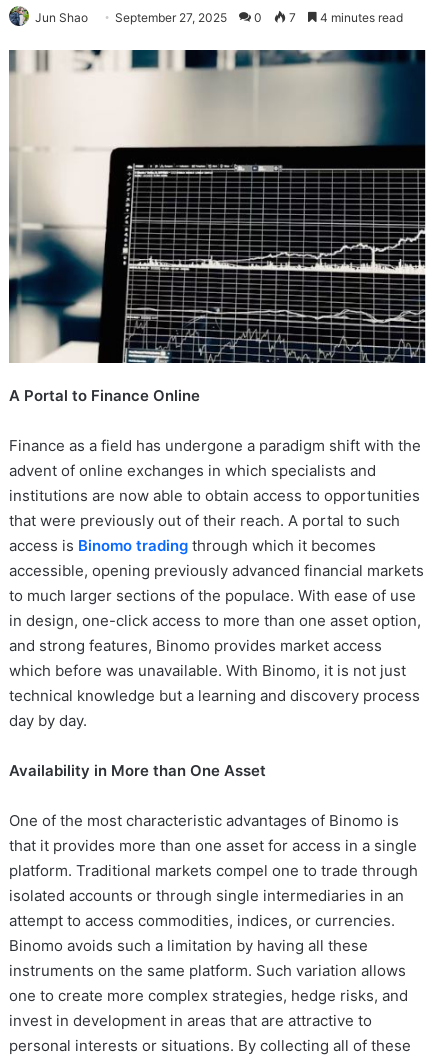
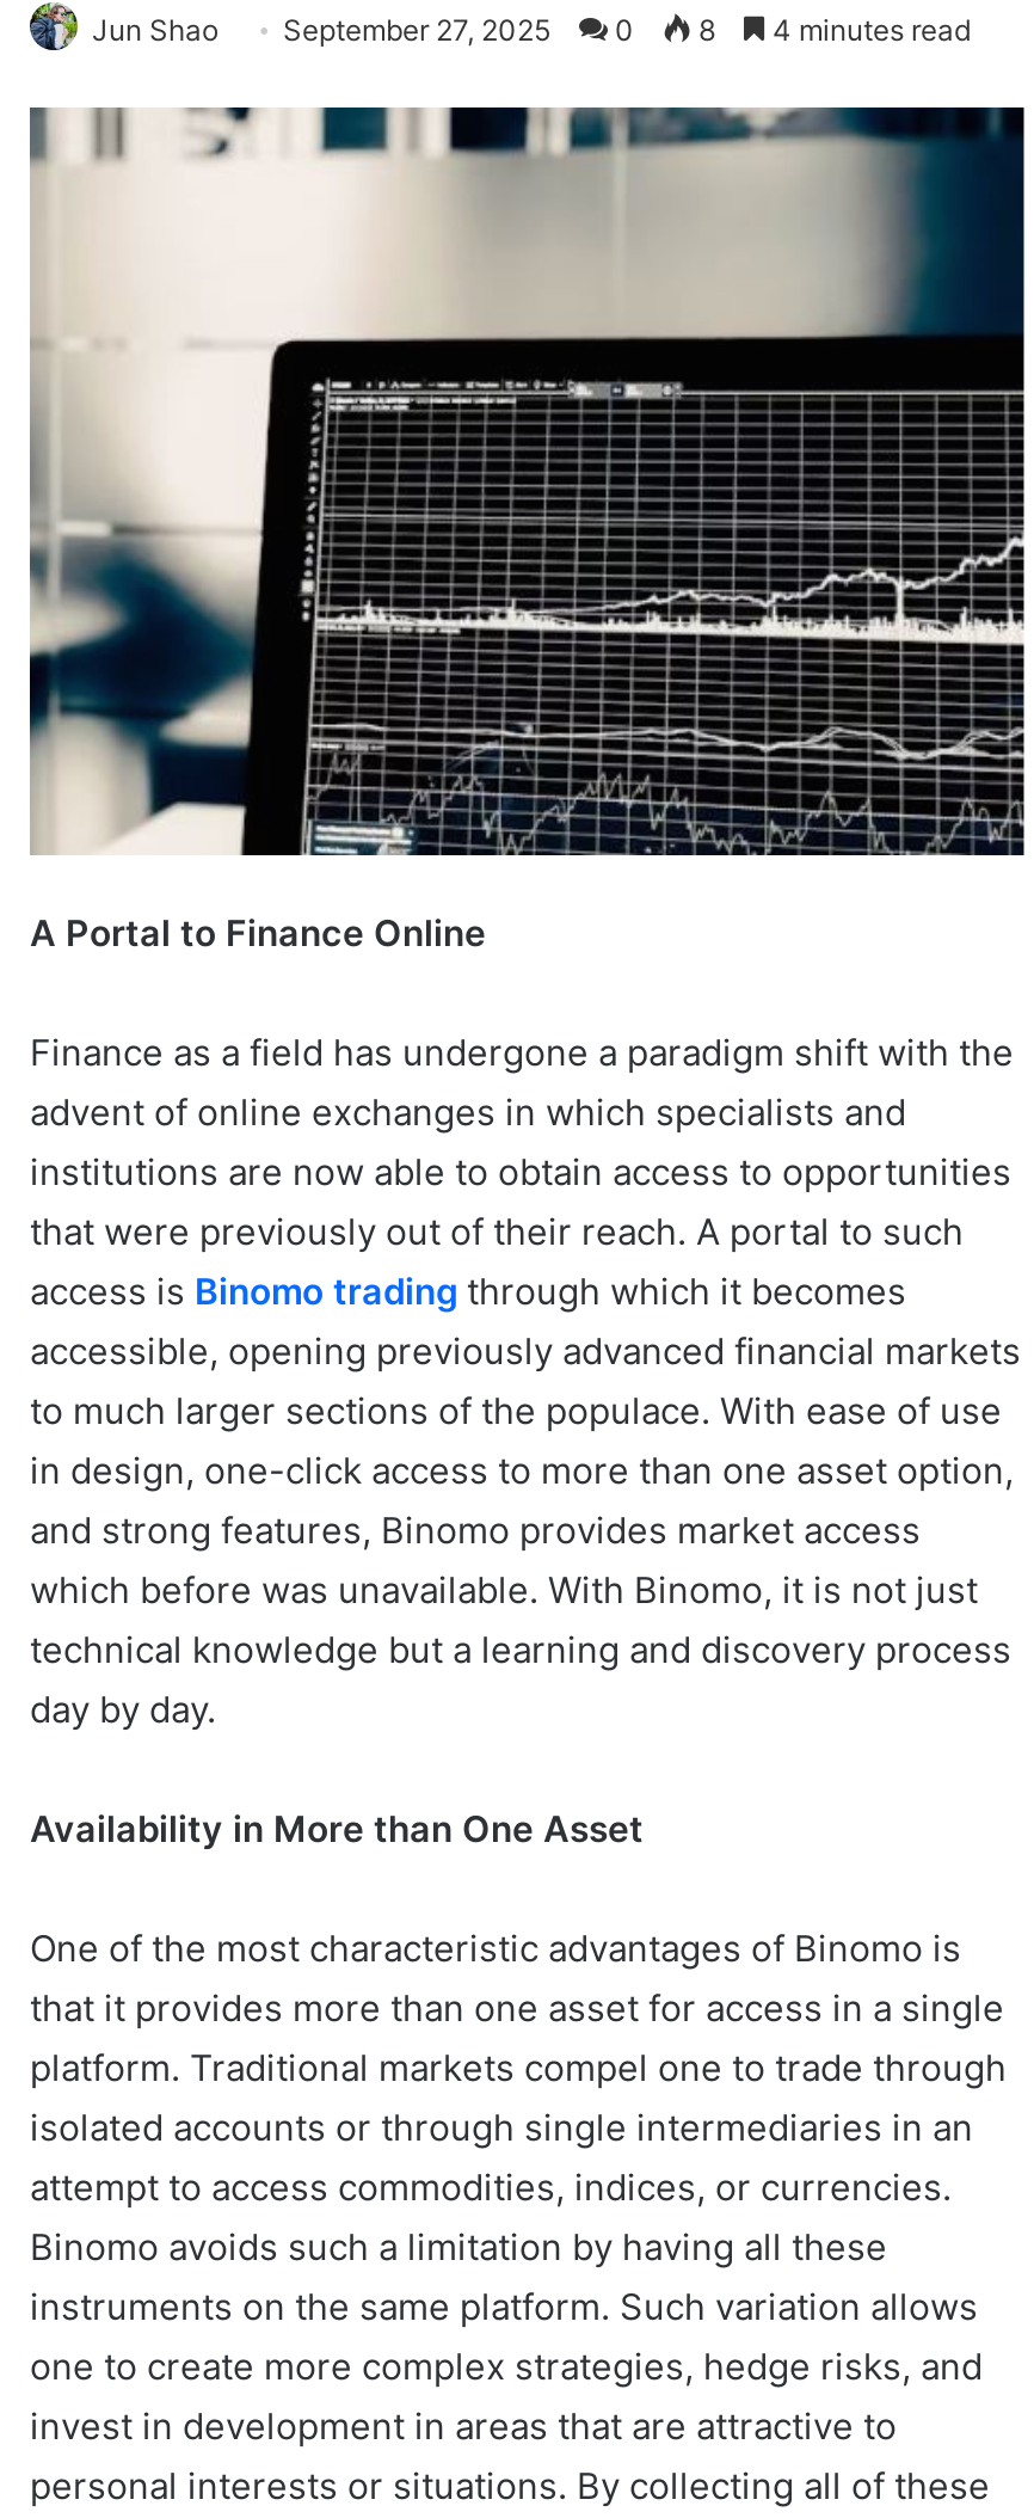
[35,10,403,25] Jun Shao September 27, 2025 0 7 4 minutes read -> [92,12,971,48] Jun Shao September 27, 2025 0 8 4 minutes read

